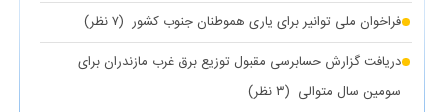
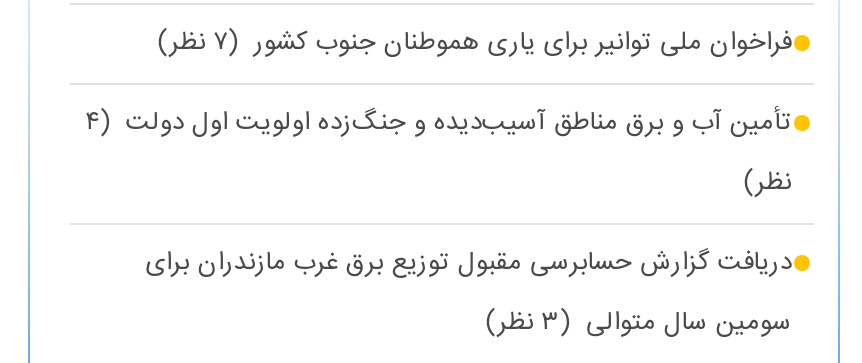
none -> [86,100,792,204] تأمین آب و برق مناطق آسیب‌دیده و جنگ‌زده اولویت اول دولت (۴ | نظر)

